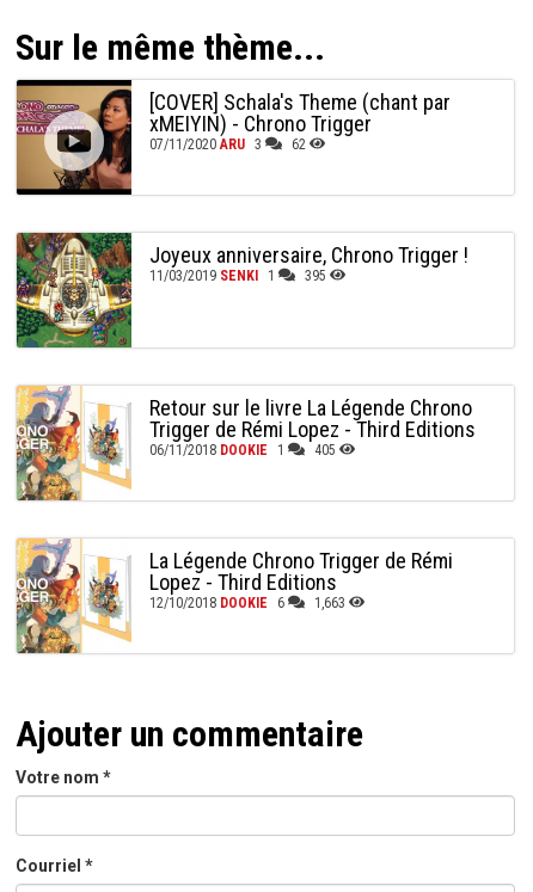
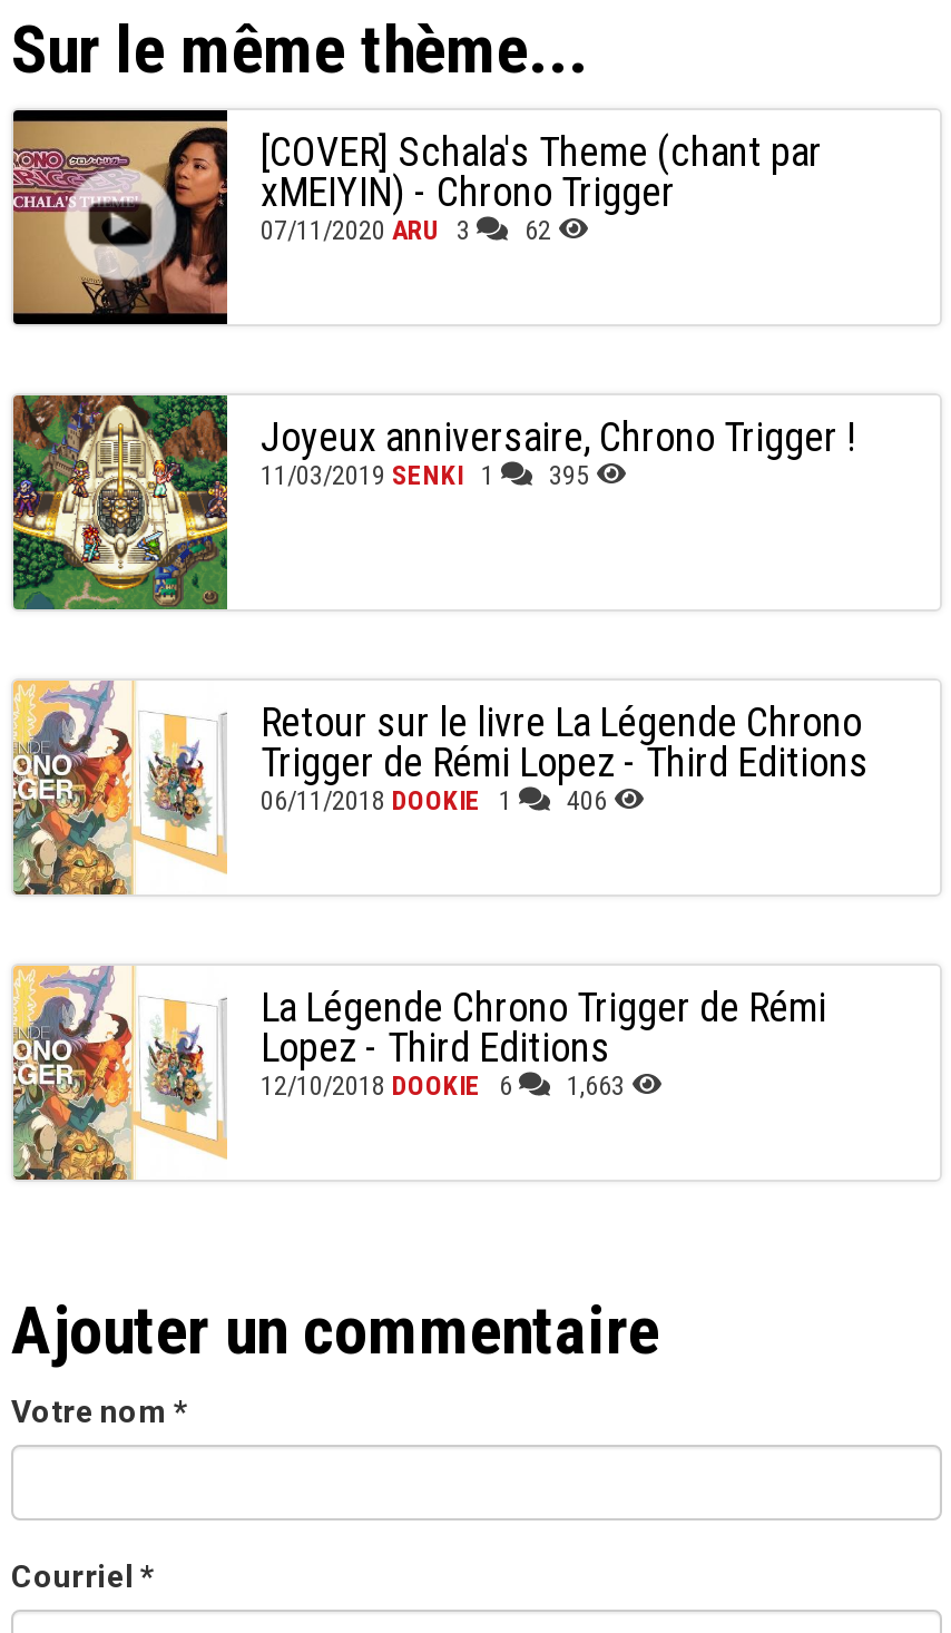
[149,442,335,459] 06/11/2018 DOOKIE 1 405 -> [261,785,607,816] 06/11/2018 DOOKIE 1 406

